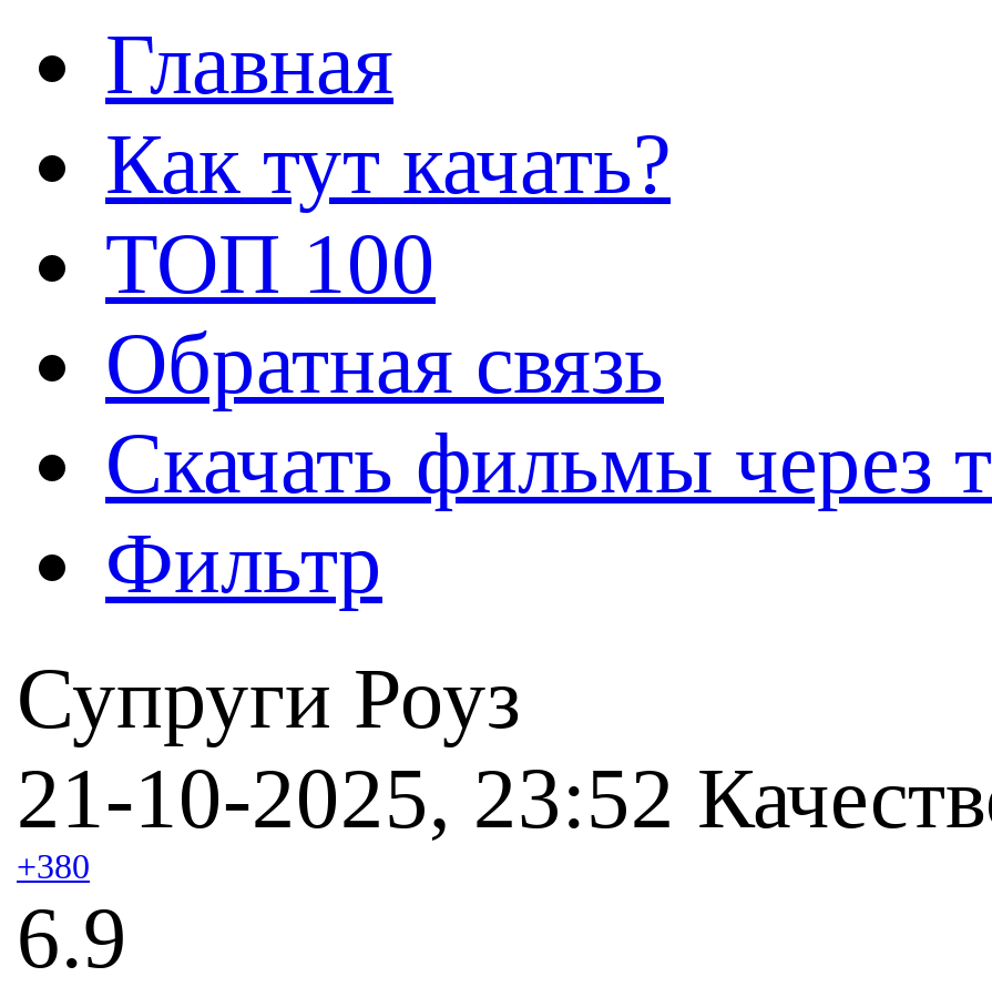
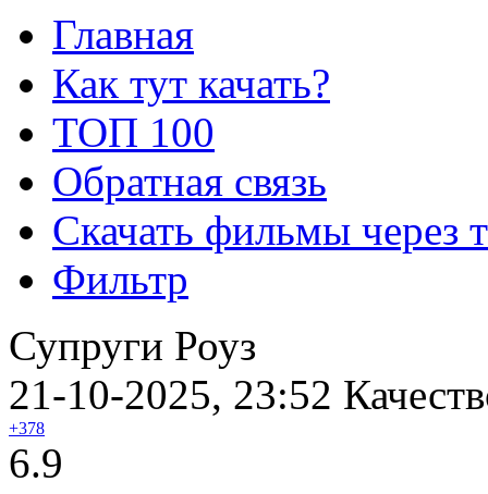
[17,847,90,885] +380 -> [9,419,45,437] +378

